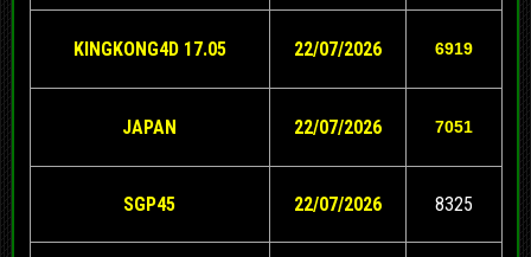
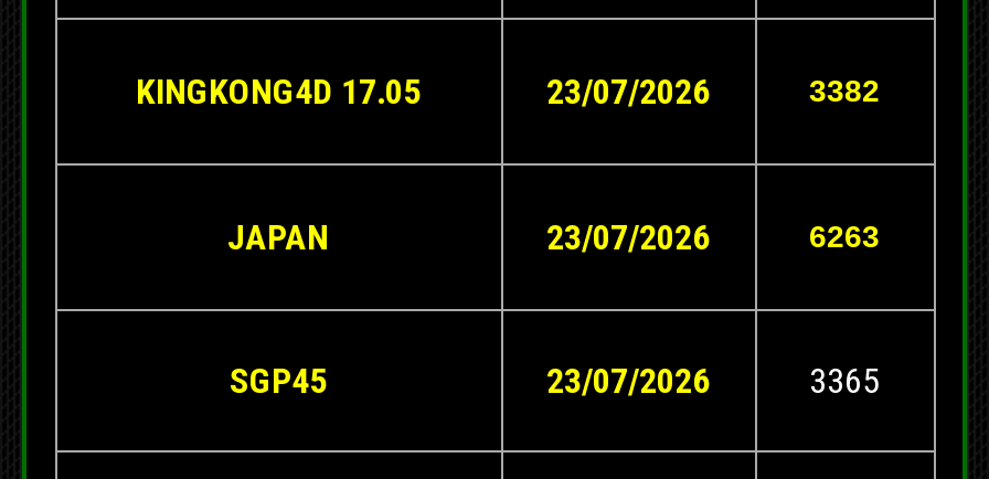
[293,38,381,61] 22/07/2026 -> [546,71,710,113] 23/07/2026
[434,39,472,58] 6919 -> [809,73,880,109] 3382
[293,116,381,139] 22/07/2026 -> [546,217,710,259] 23/07/2026
[434,117,472,136] 7051 -> [809,219,880,254] 6263
[293,193,381,216] 22/07/2026 -> [546,360,710,402] 23/07/2026
[434,193,472,216] 8325 -> [809,360,880,402] 3365

